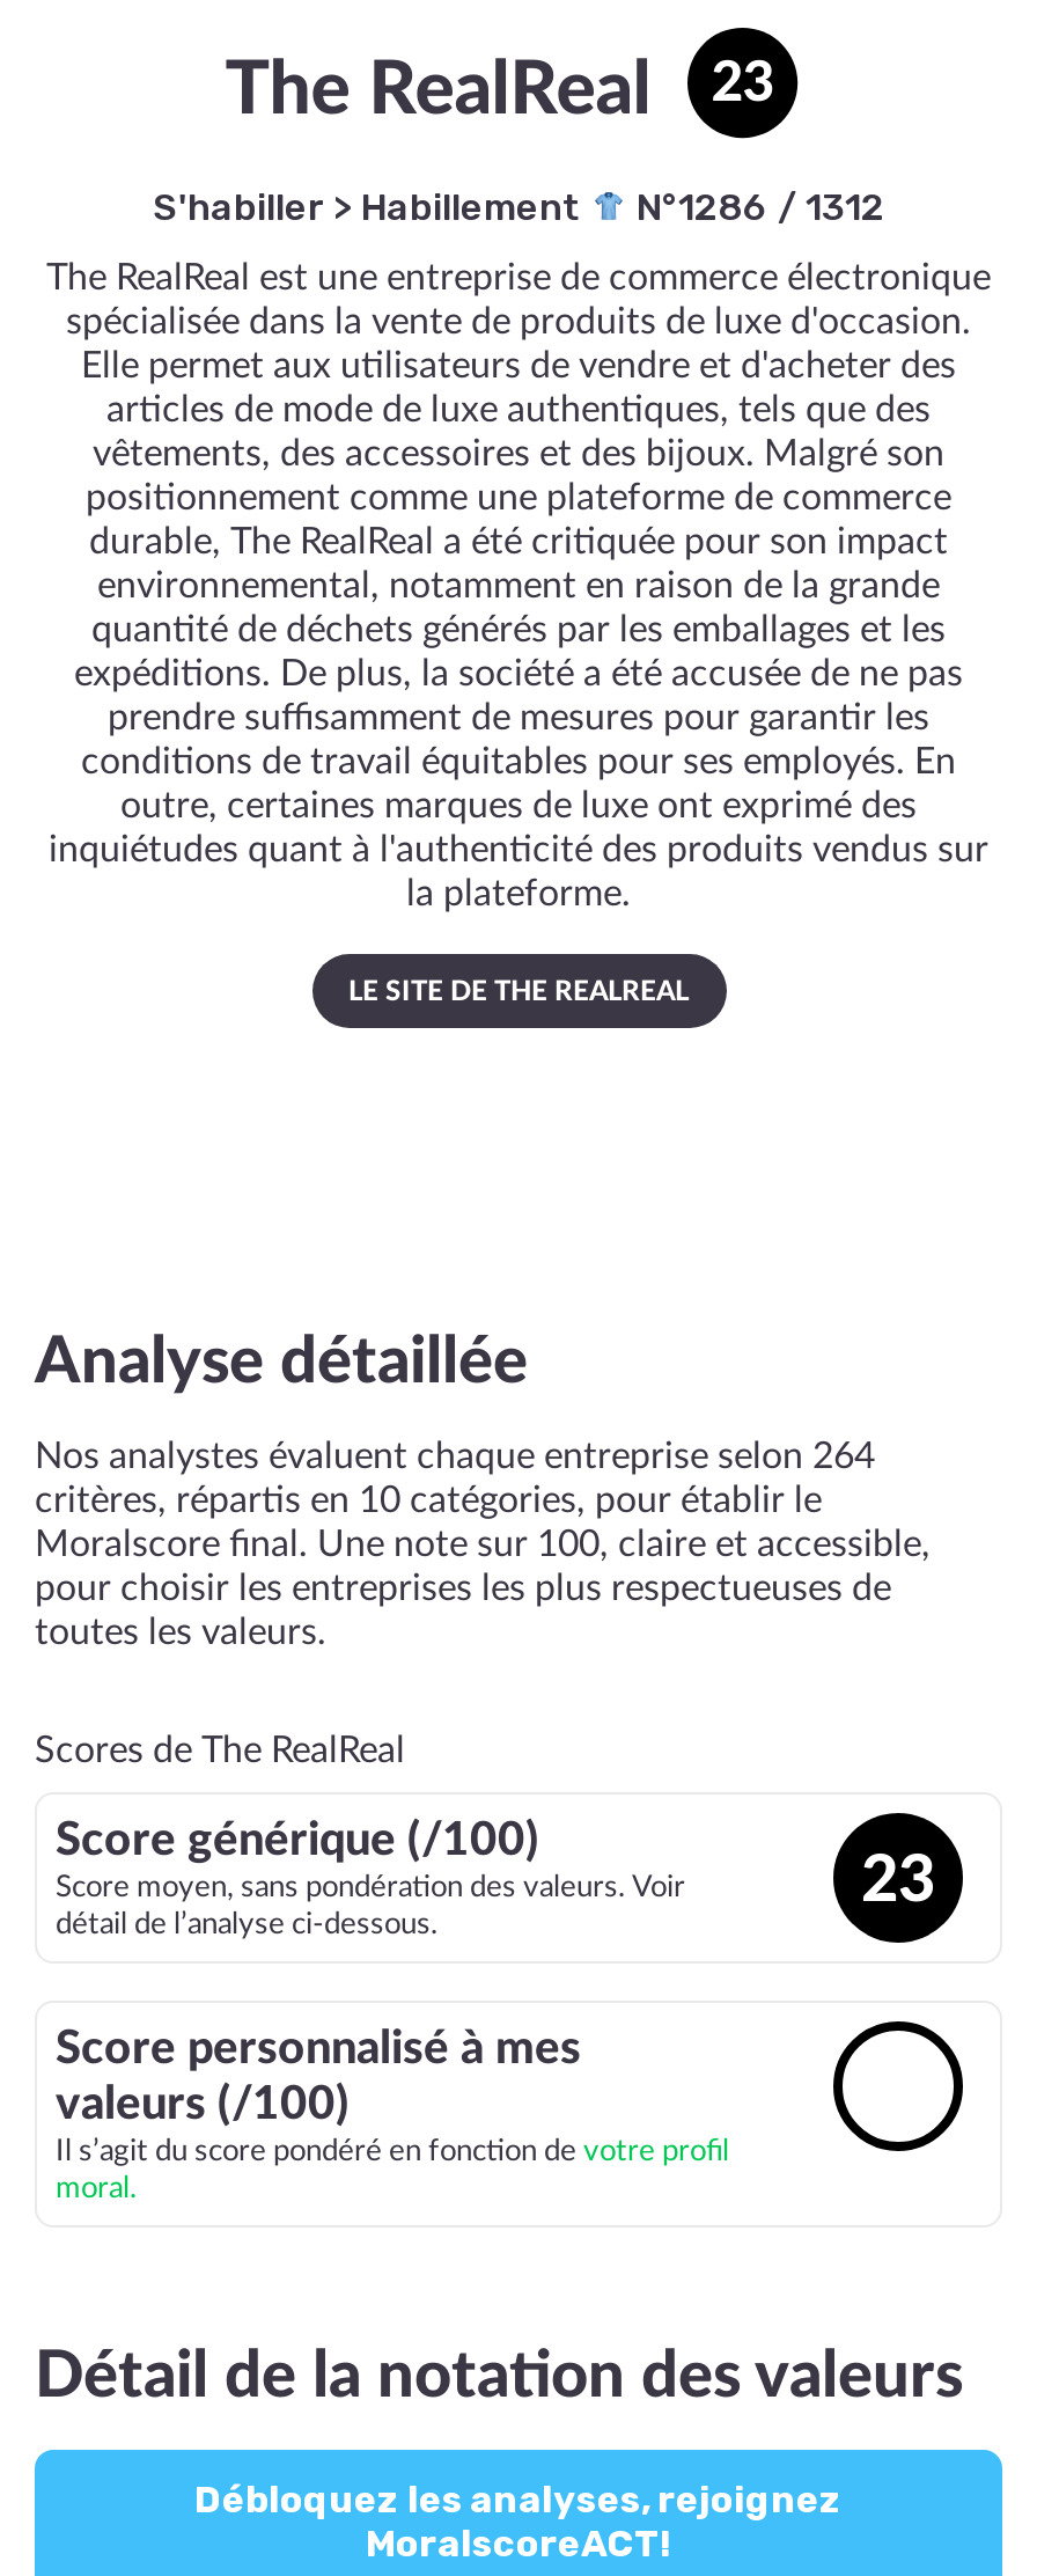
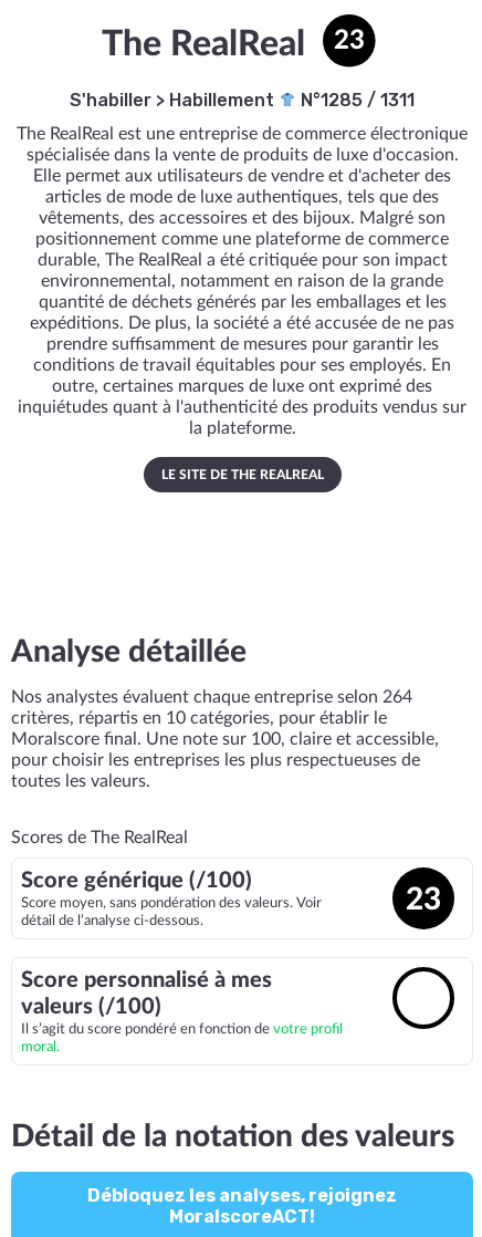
[153,185,884,229] S'habiller > Habillement N°1286 / 1312 -> [70,90,415,111] S'habiller > Habillement N°1285 / 1311

